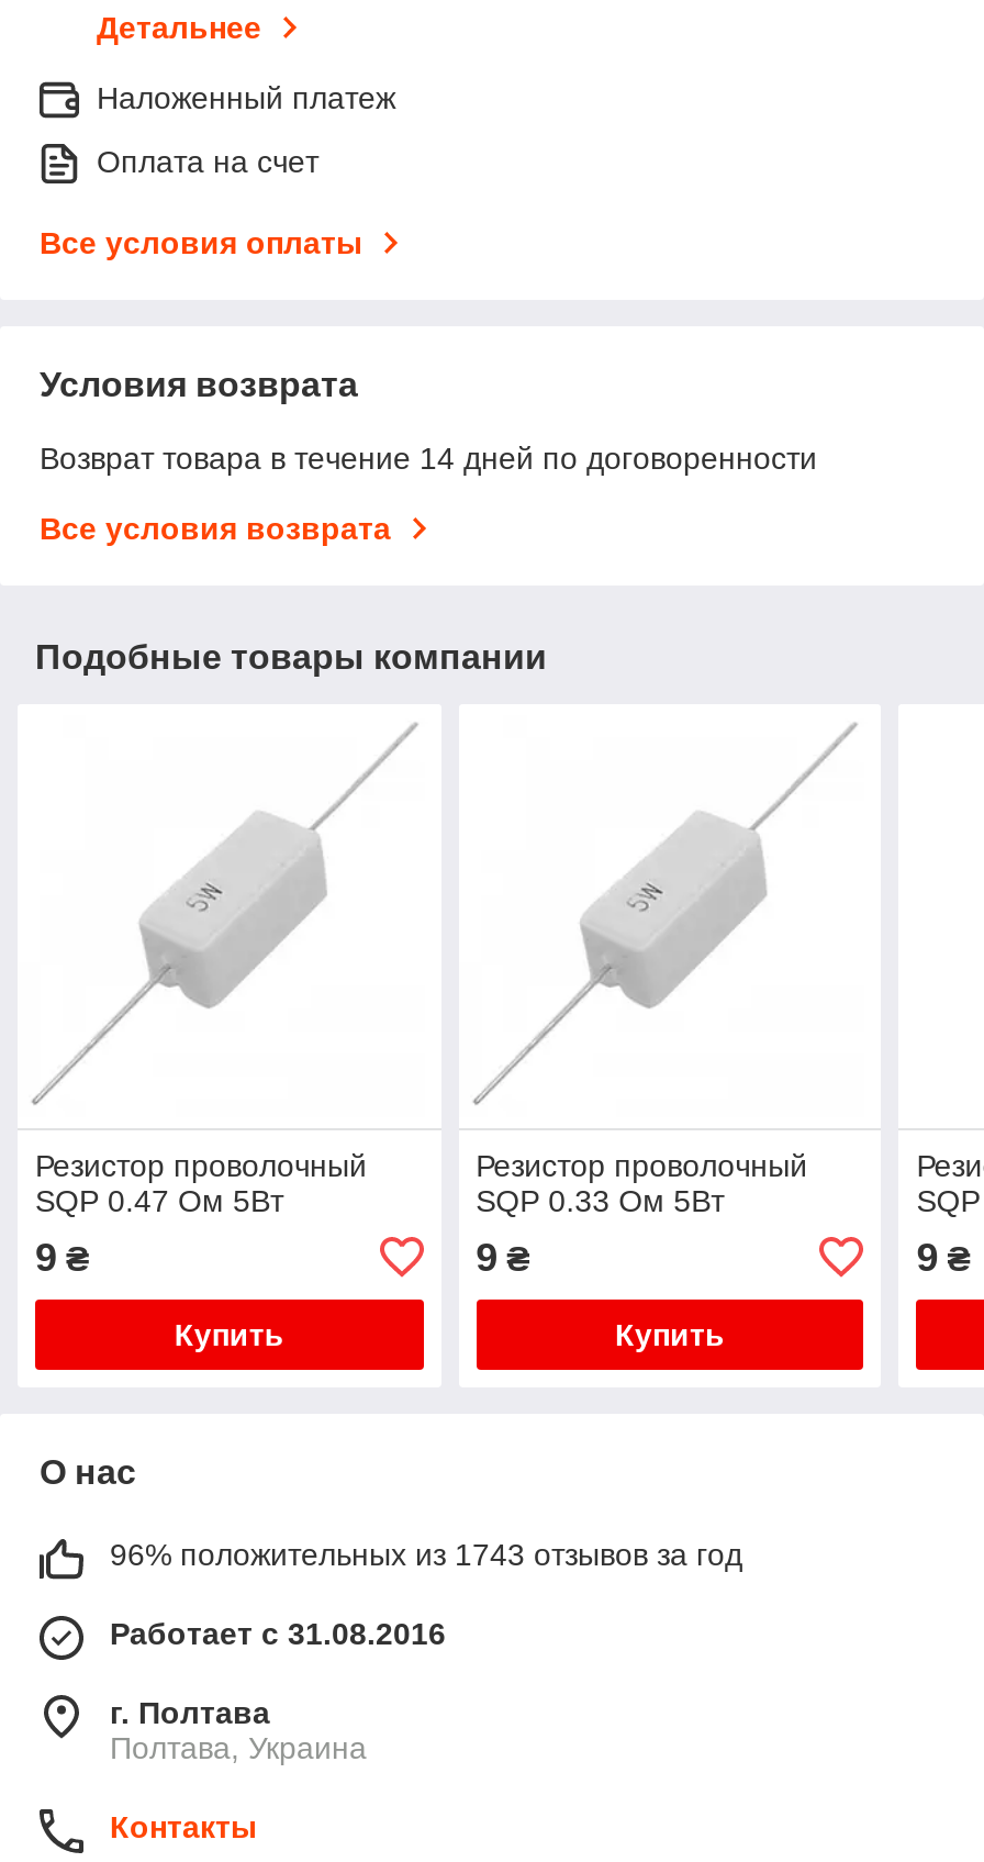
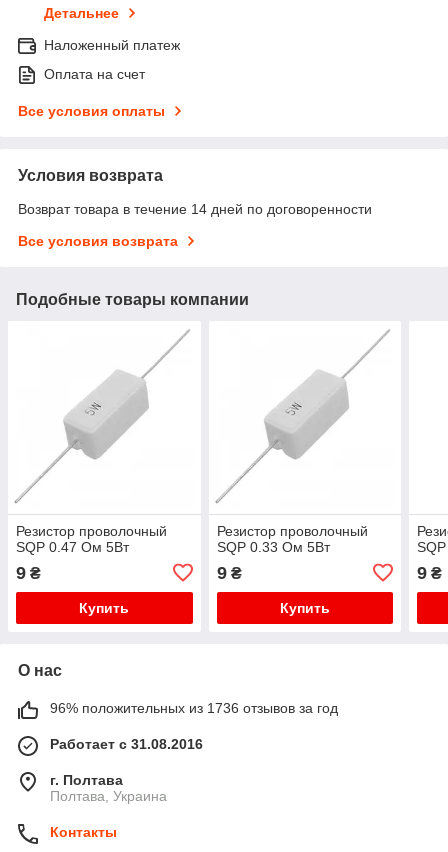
[110,1536,742,1572] 96% положительных из 1743 отзывов за год -> [50,700,338,716] 96% положительных из 1736 отзывов за год

